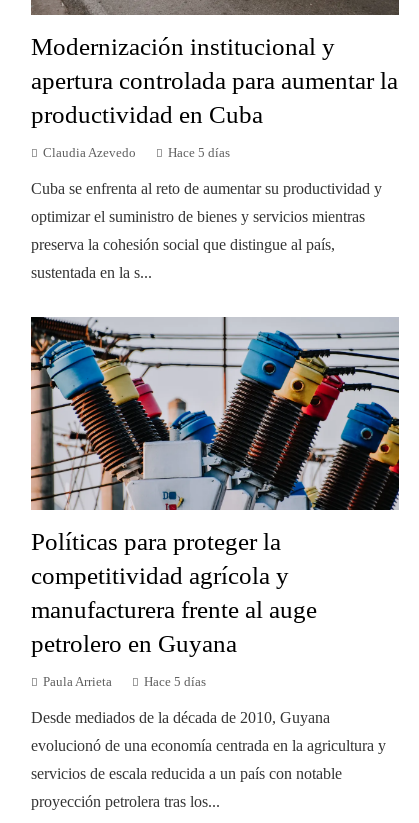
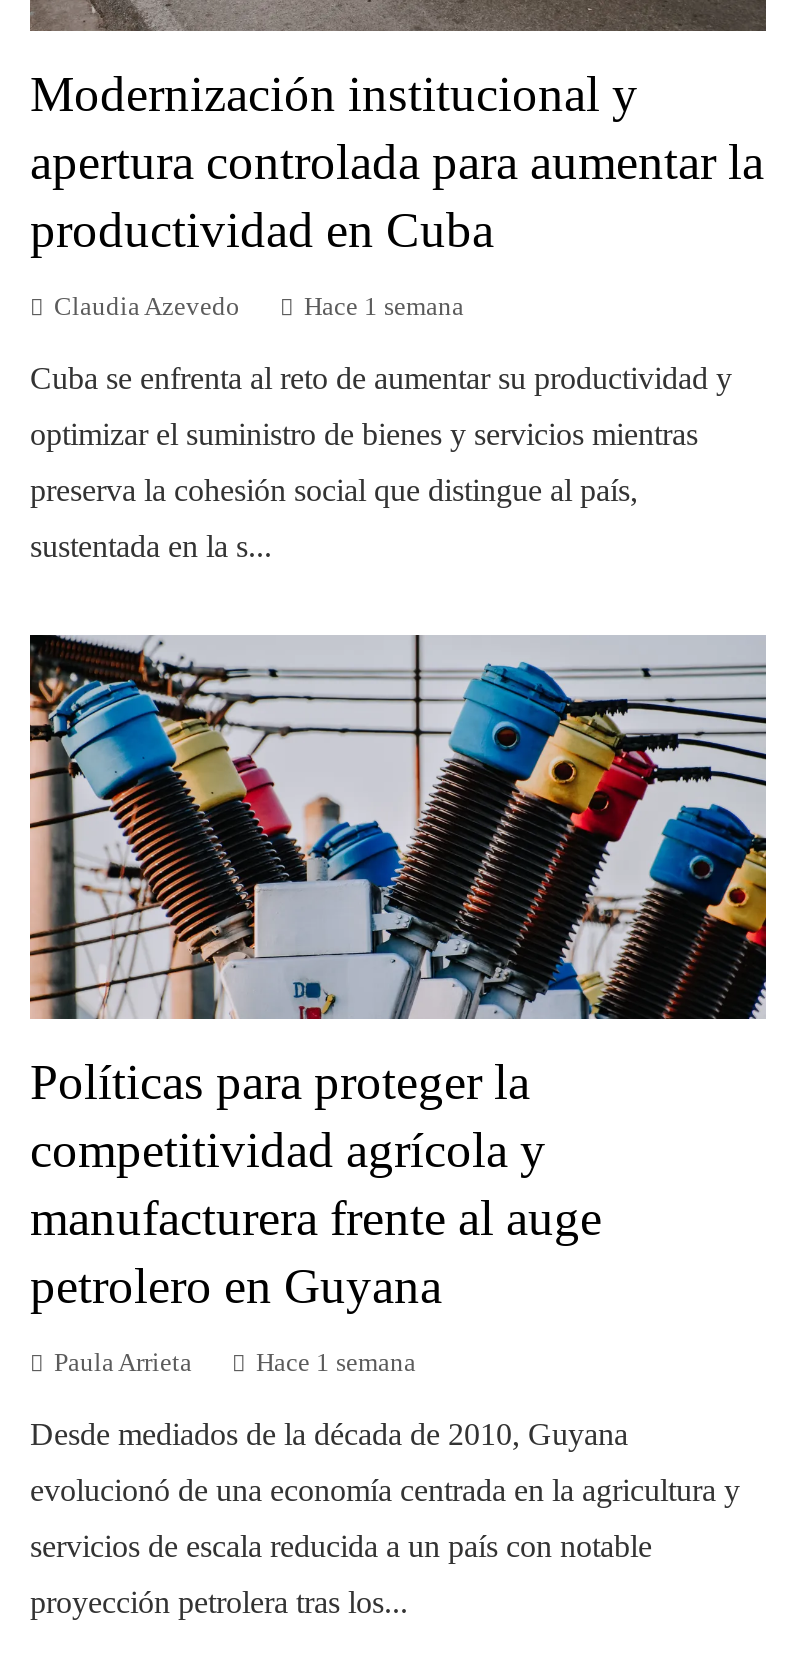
[168,146,230,160] Hace 5 días -> [304,292,464,320] Hace 1 semana
[144,674,206,688] Hace 5 días -> [256,1349,416,1377] Hace 1 semana

